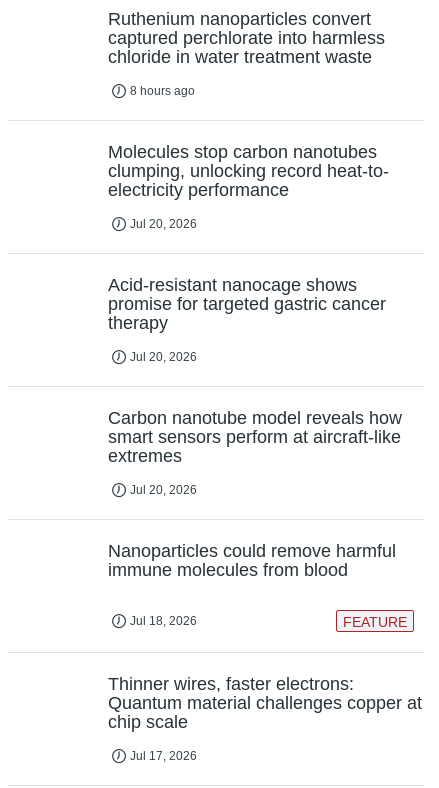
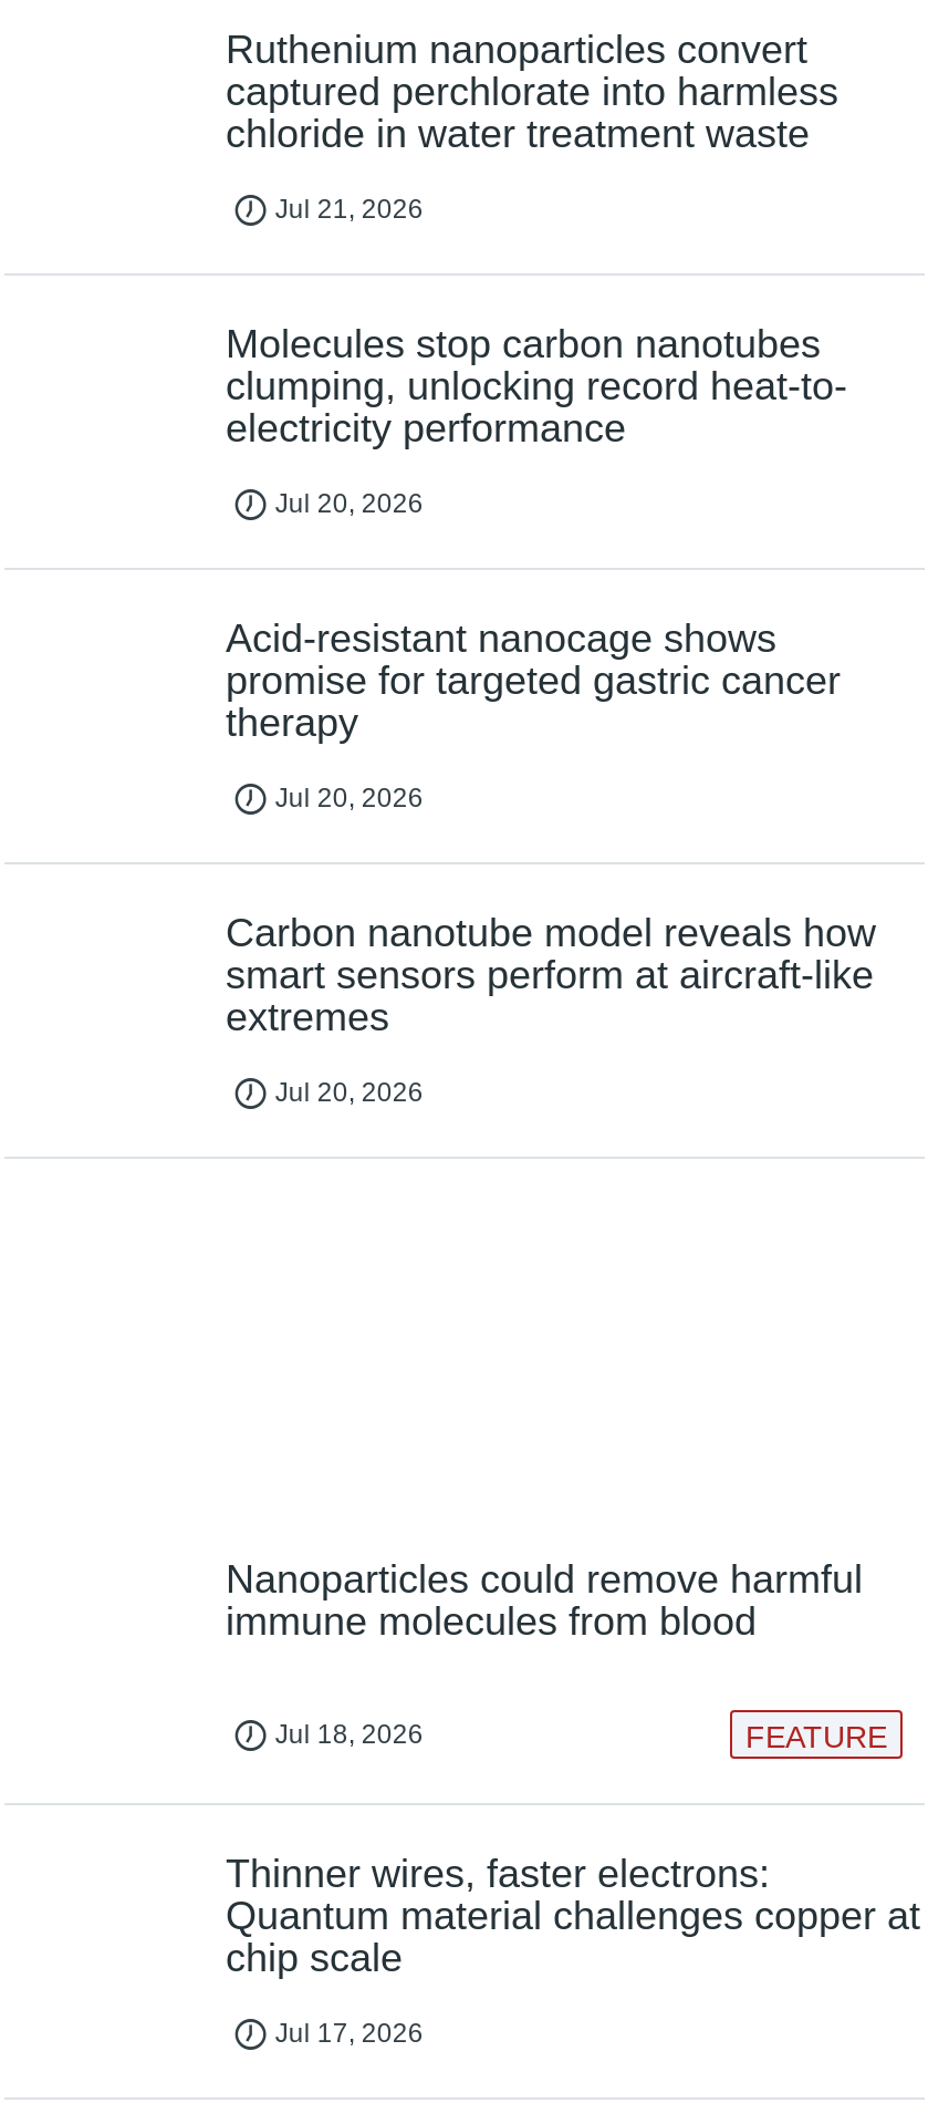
[130,84,195,98] 8 hours ago -> [275,194,423,225] Jul 21, 2026

